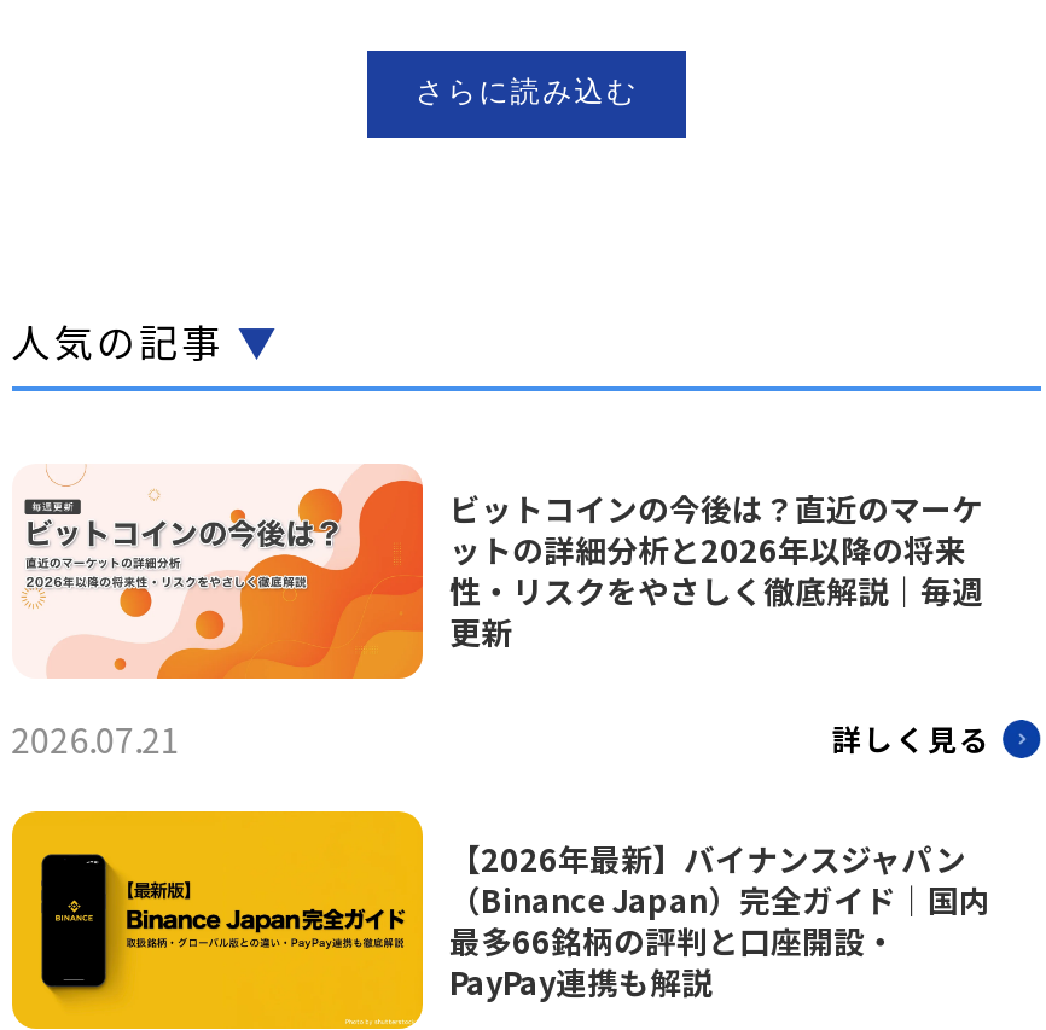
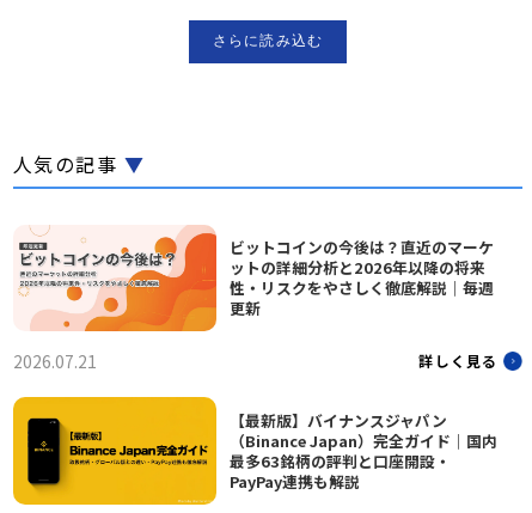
[449,836,966,881] 【2026年最新】バイナンスジャパン -> [230,409,447,432] 【最新版】バイナンスジャパン
[449,918,896,964] 最多66銘柄の評判と口座開設・ -> [230,450,451,472] 最多63銘柄の評判と口座開設・

